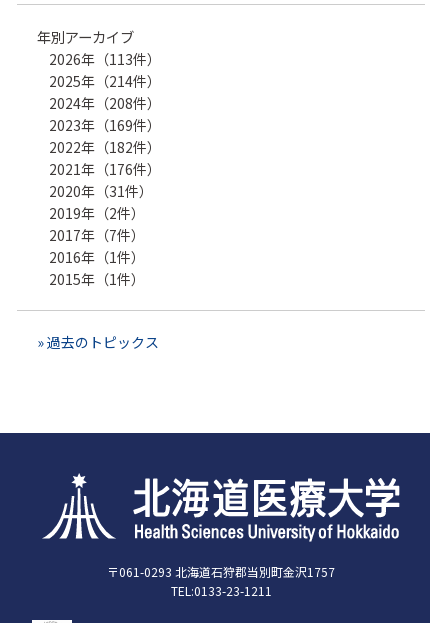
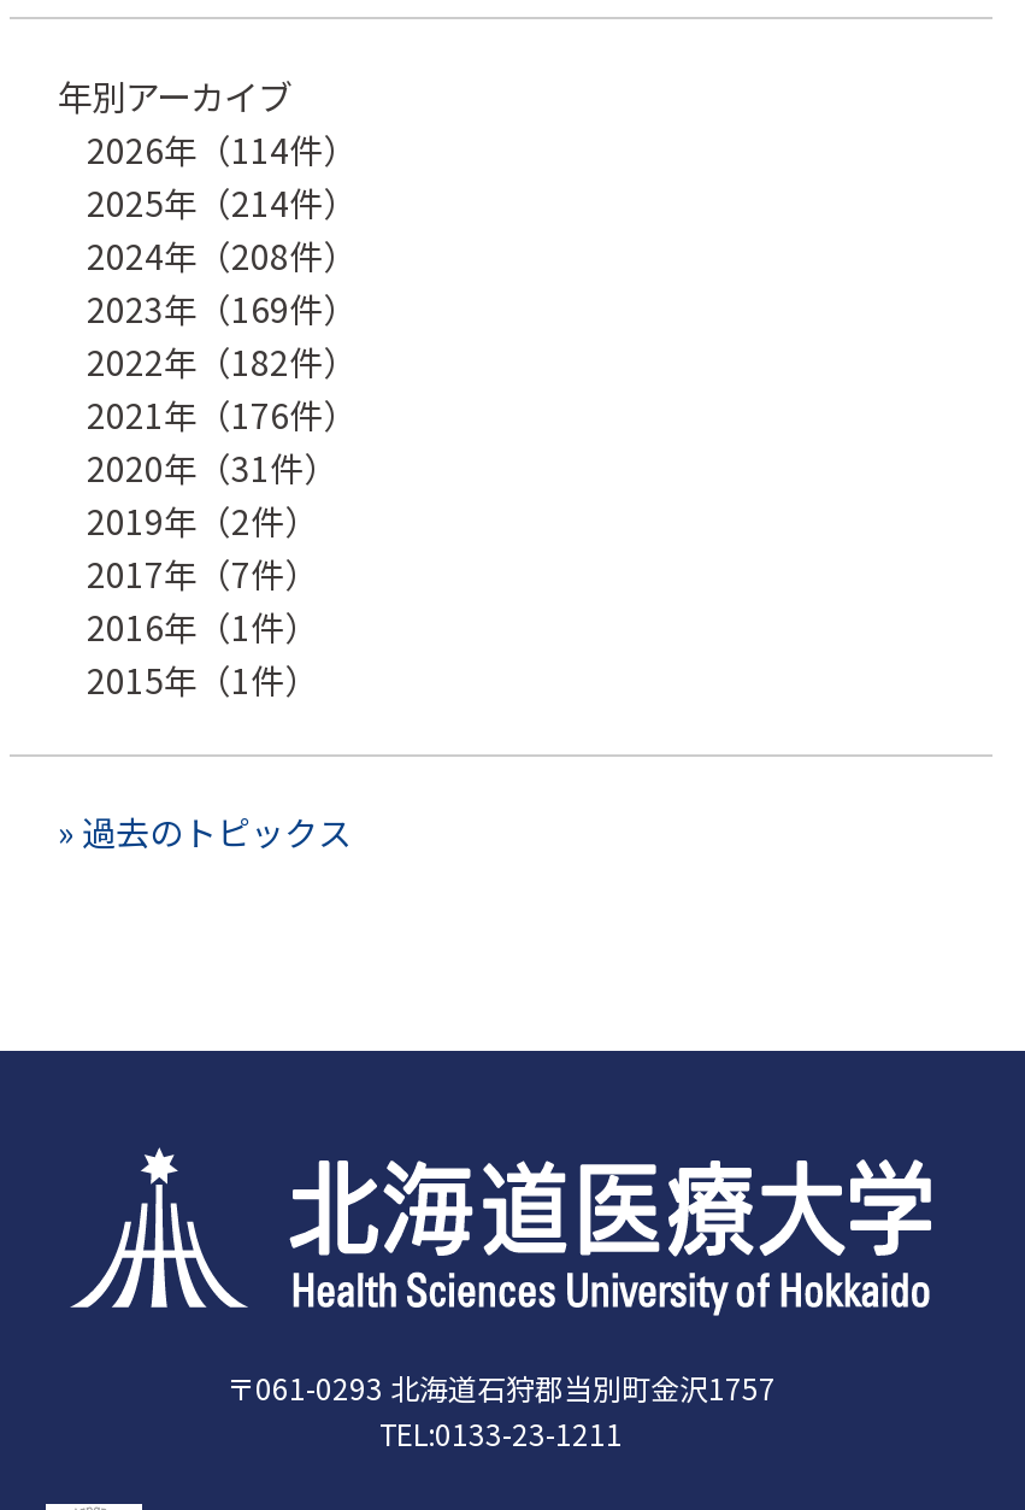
[49,49,161,69] 2026年（113件） -> [87,127,357,175] 2026年（114件）

